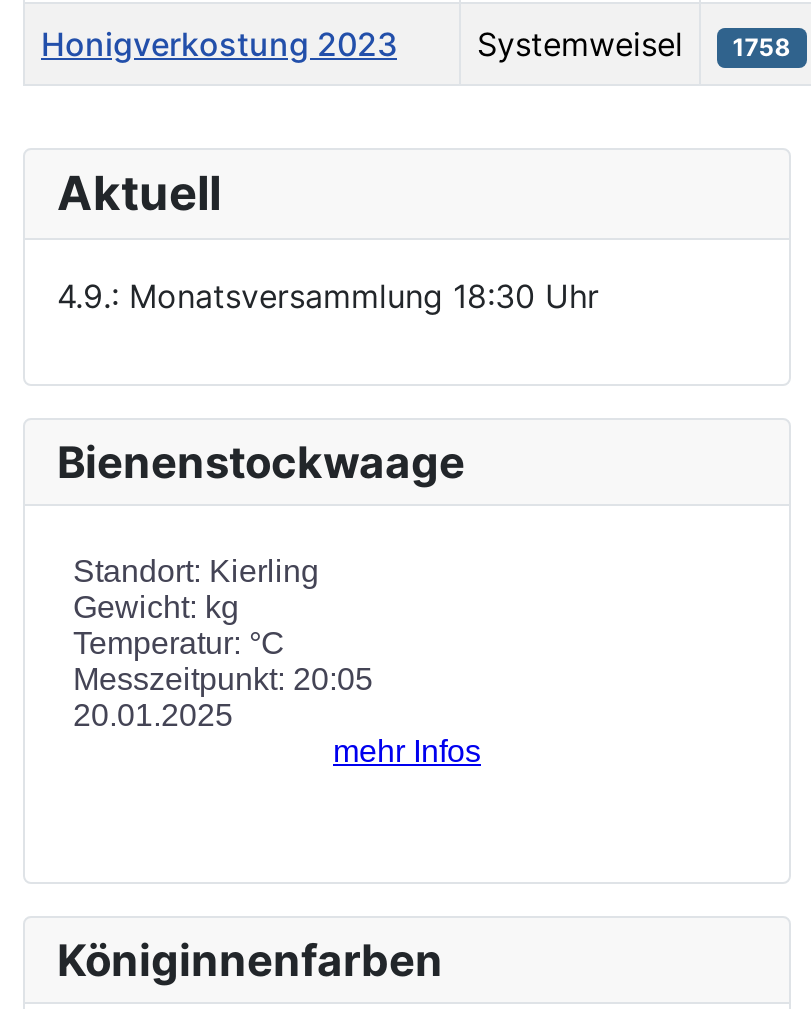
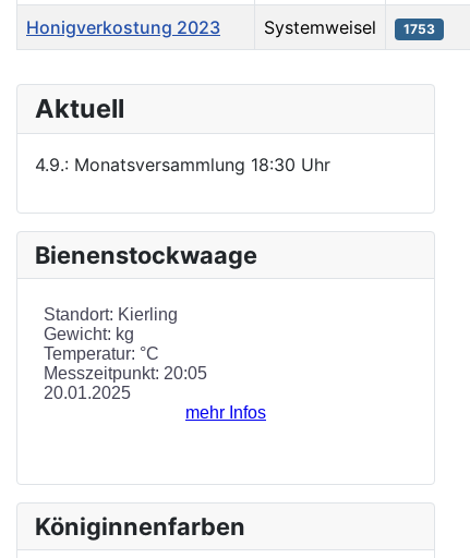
[41,24,791,64] Honigverkostung 2023 Systemweisel 1758 -> [26,16,435,38] Honigverkostung 2023 Systemweisel 1753

